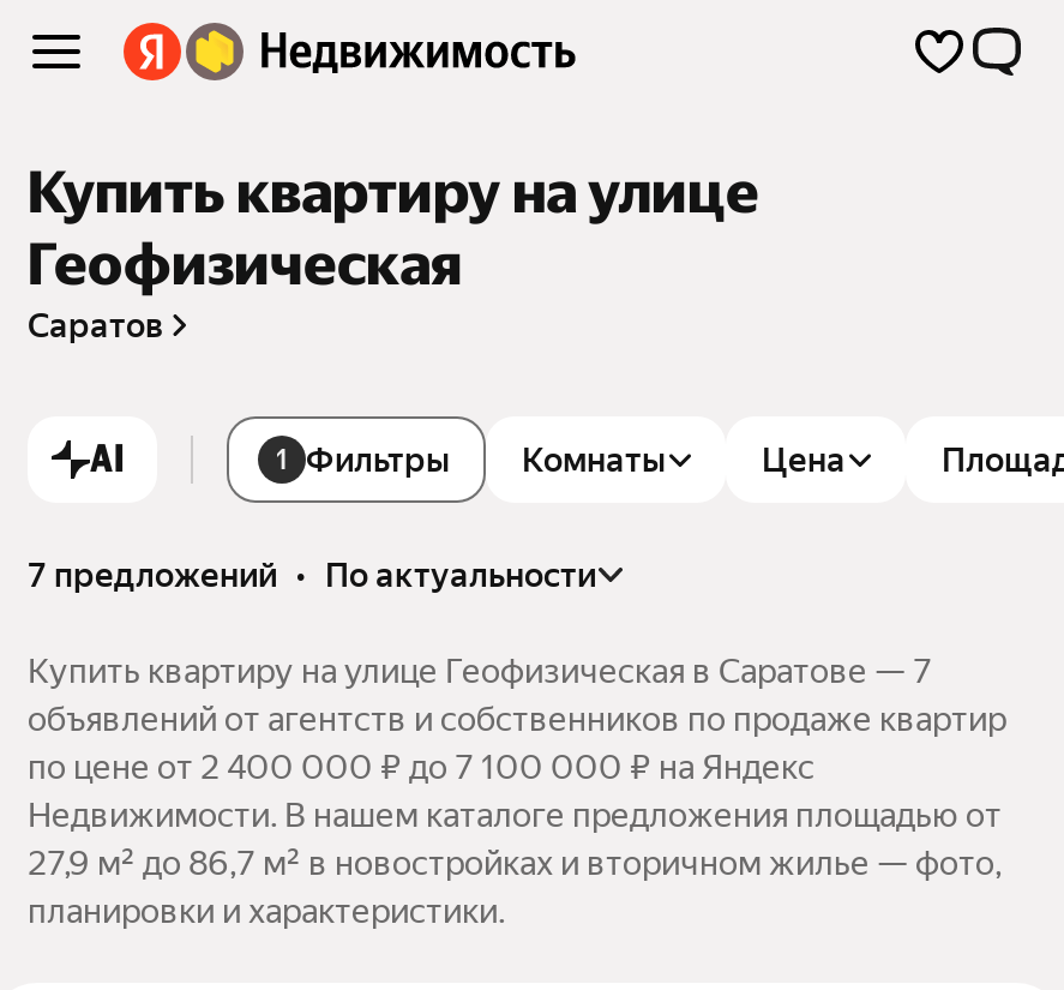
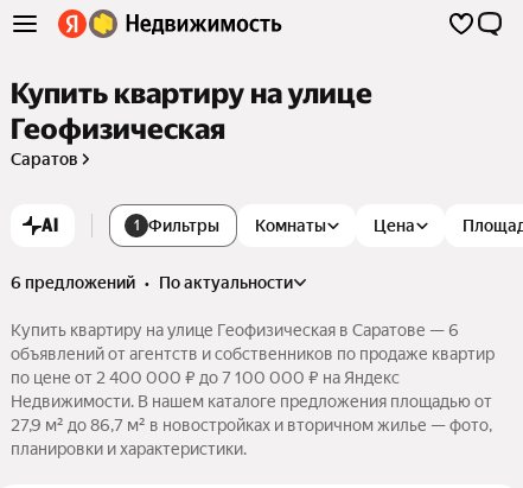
[28,555,596,594] 7 предложений • по актуальности -> [11,273,293,292] 6 предложений • по актуальности
[28,651,932,690] Купить квартиру на улице Геофизическая в Саратове — 7 -> [11,320,459,339] Купить квартиру на улице Геофизическая в Саратове — 6

